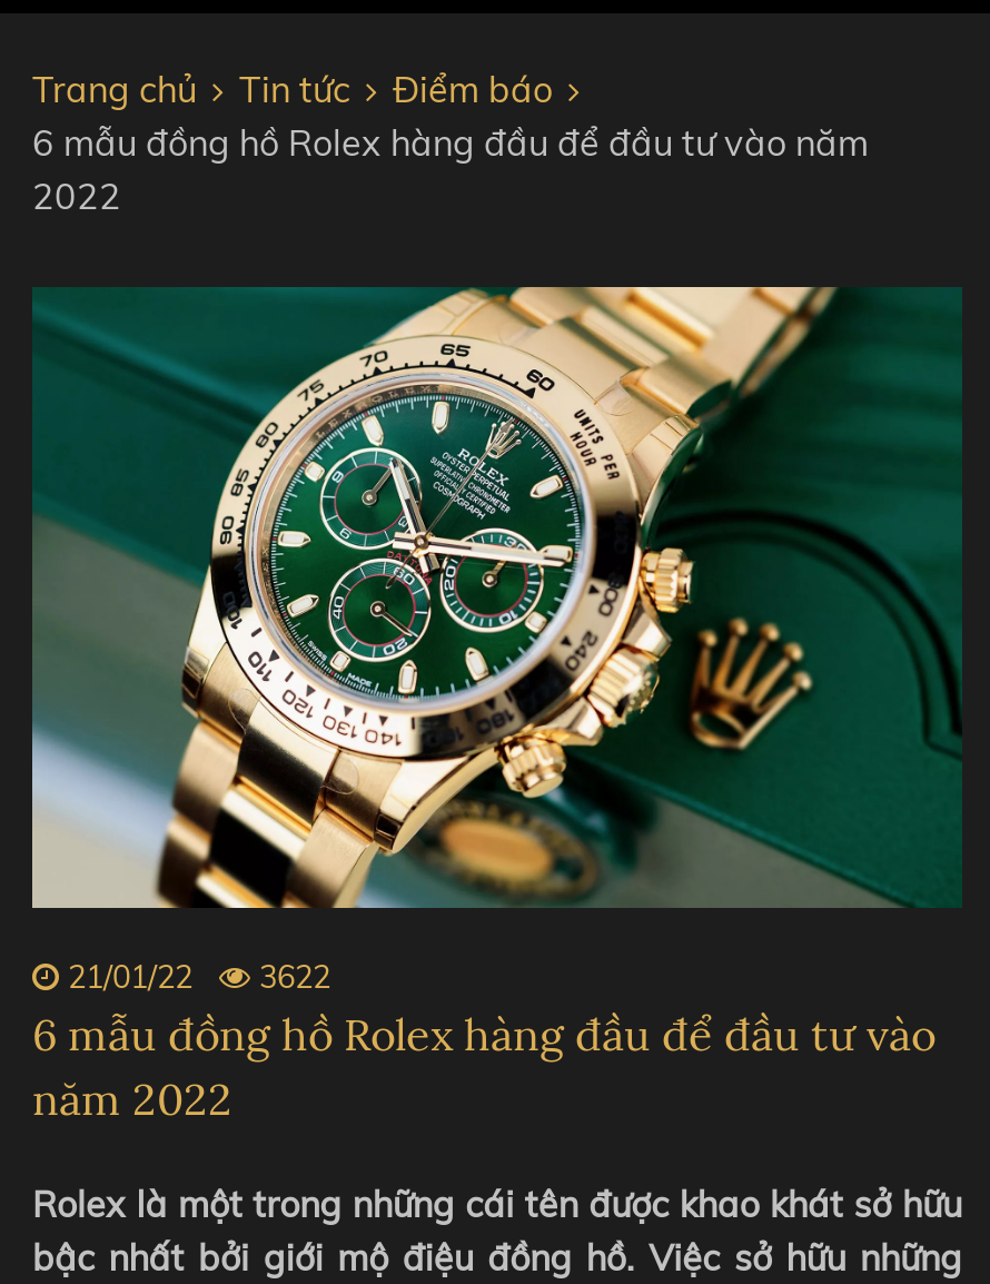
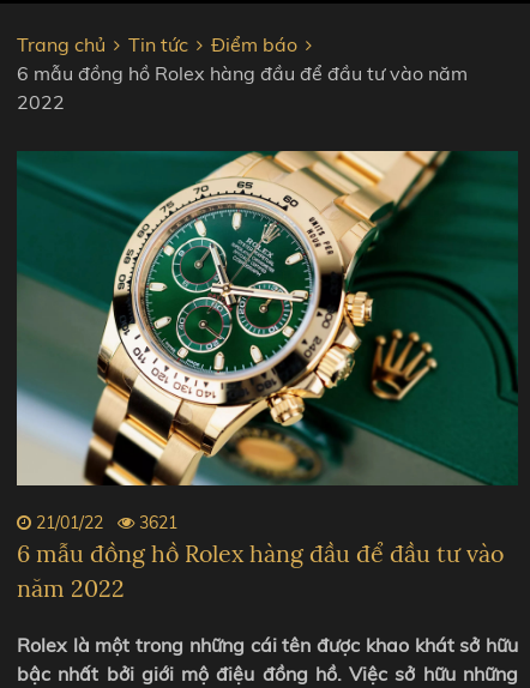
[59,956,330,996] 21/01/22 3622 -> [31,511,177,533] 21/01/22 3621

